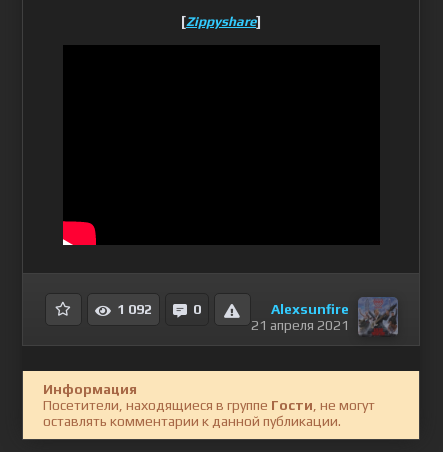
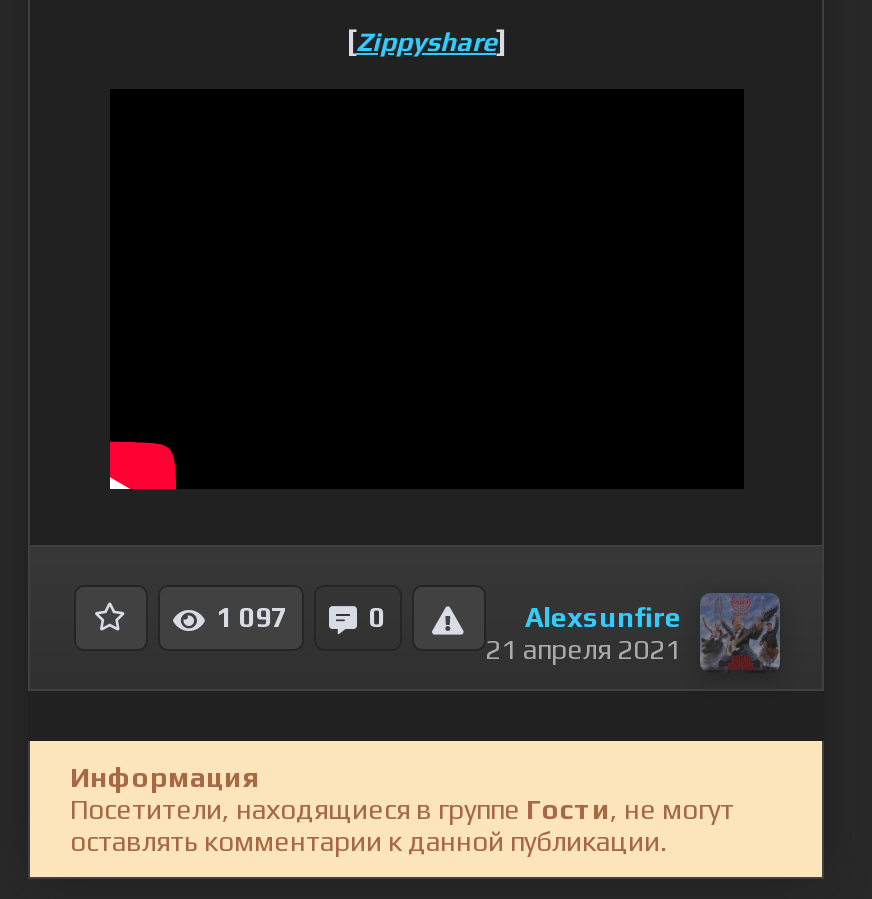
[113,301,151,317] 1 092 -> [211,601,287,633] 1 097

